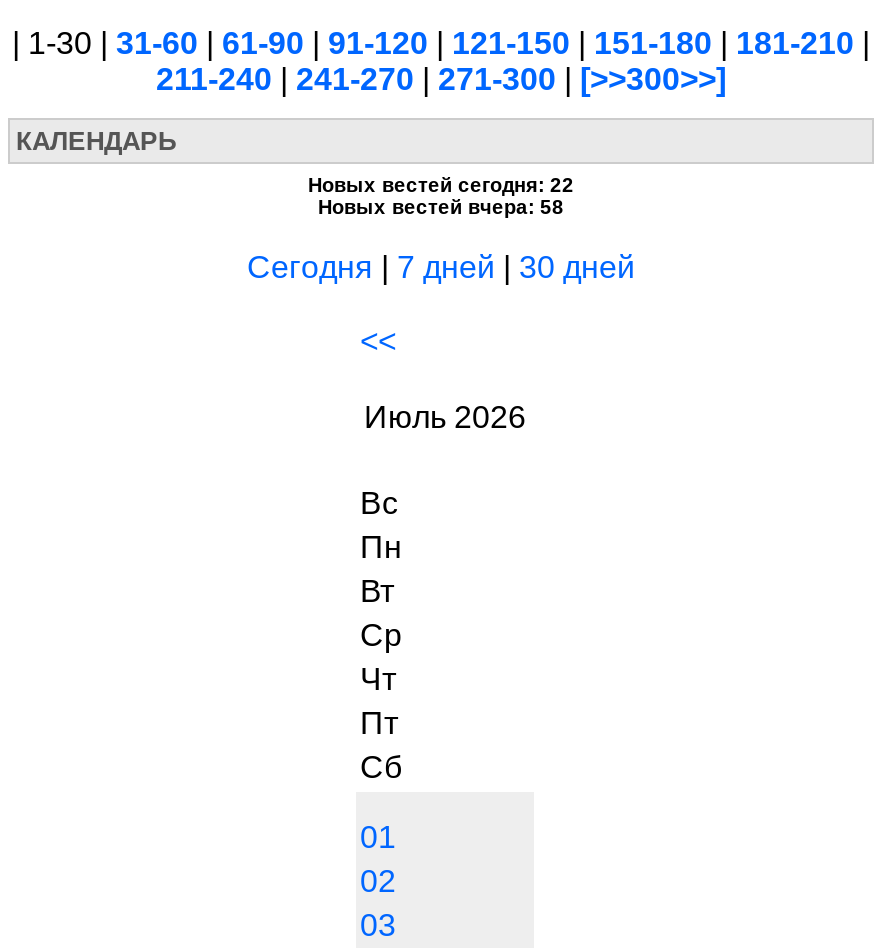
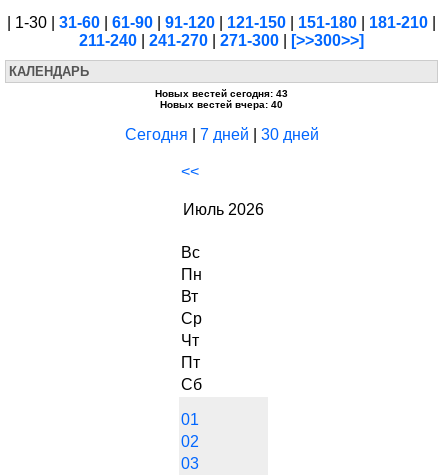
[308,174,574,196] Новых вестей сегодня: 22 -> [155,88,288,99] Новых вестей сегодня: 43
[318,196,564,218] Новых вестей вчера: 58 -> [160,99,283,110] Новых вестей вчера: 40

